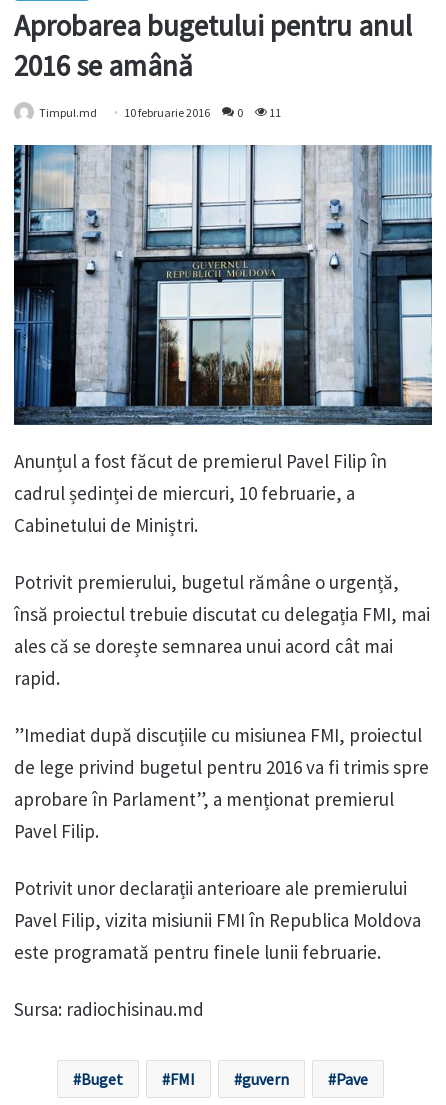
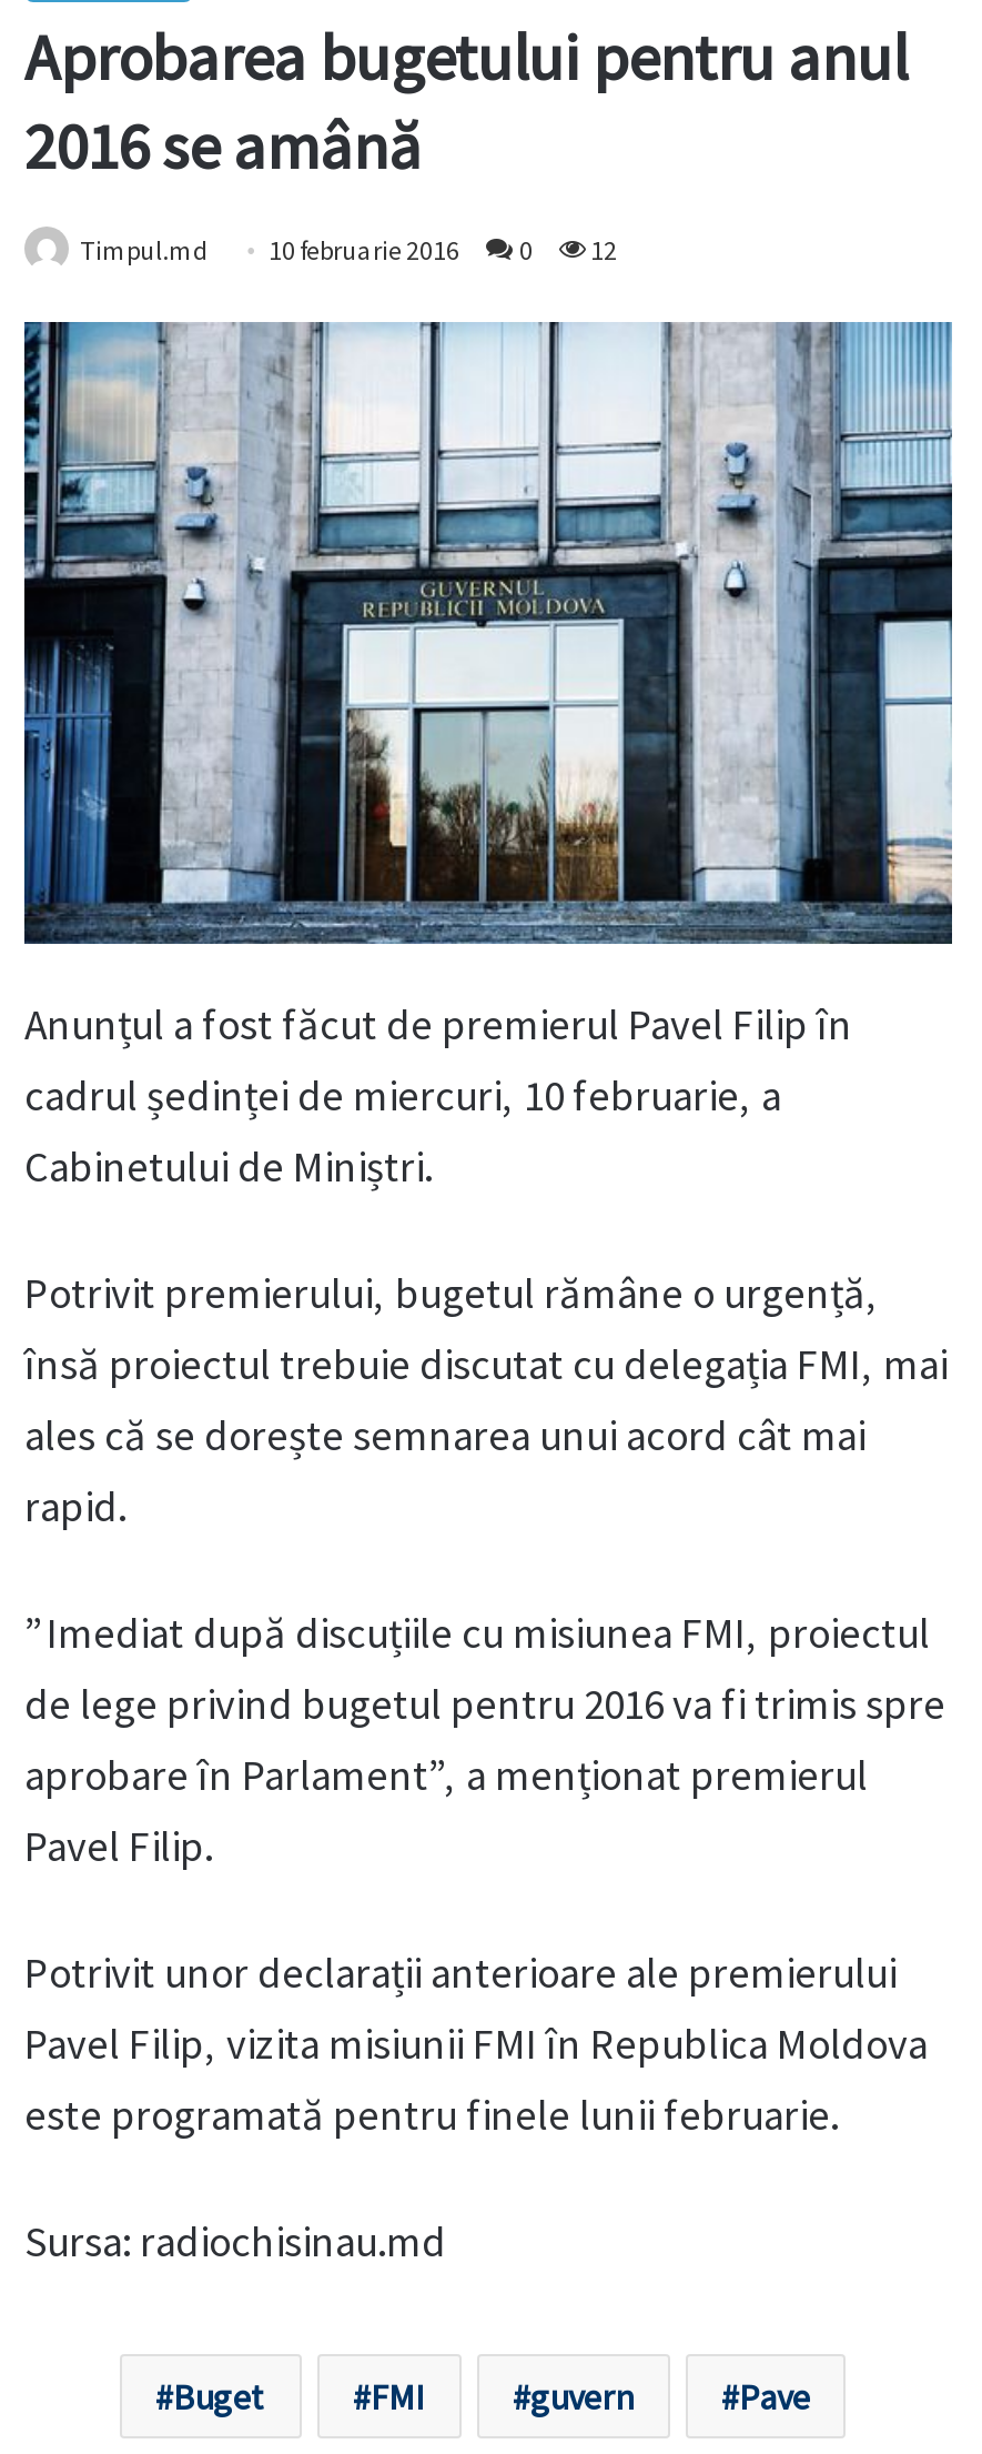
[39,105,281,120] Timpul.md 10 februarie 2016 0 11 -> [80,234,617,267] Timpul.md 10 februarie 2016 0 12

